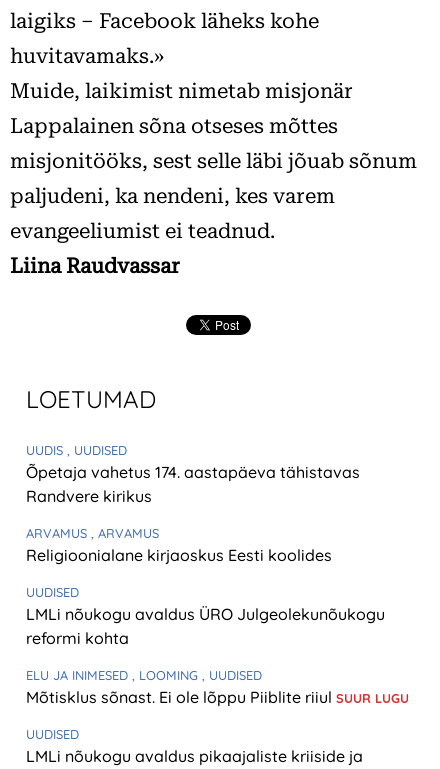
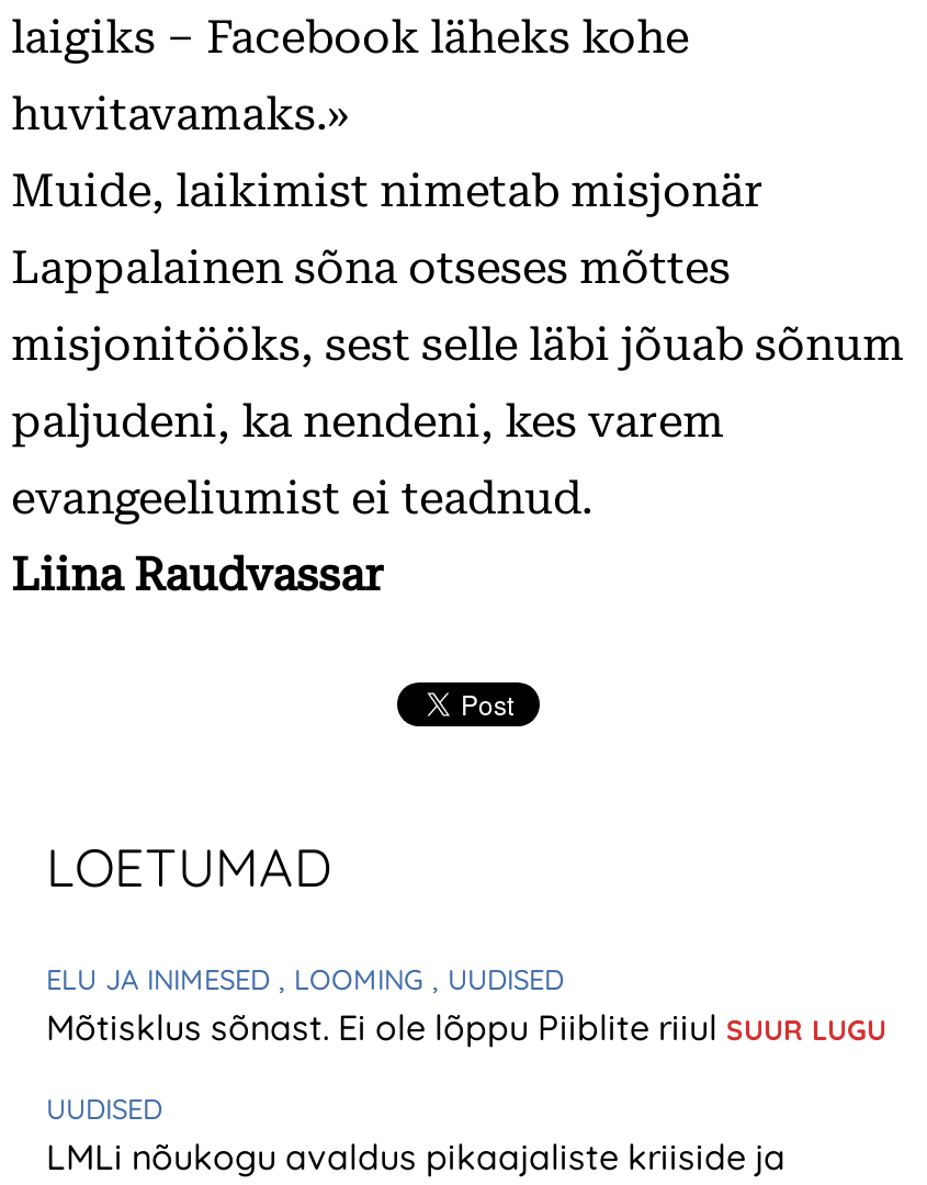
[26,442,385,648] UUDIS, UUDISED | Õpetaja vahetus 174. aastapäeva tähistavas | Randvere kirikus | ARVAMUS, ARVAMUS | Religioonialane kirjaoskus Eesti koolides | UUDISED | LMLi nõukogu avaldus ÜRO Julgeolekunõukogu | reformi kohta -> none

